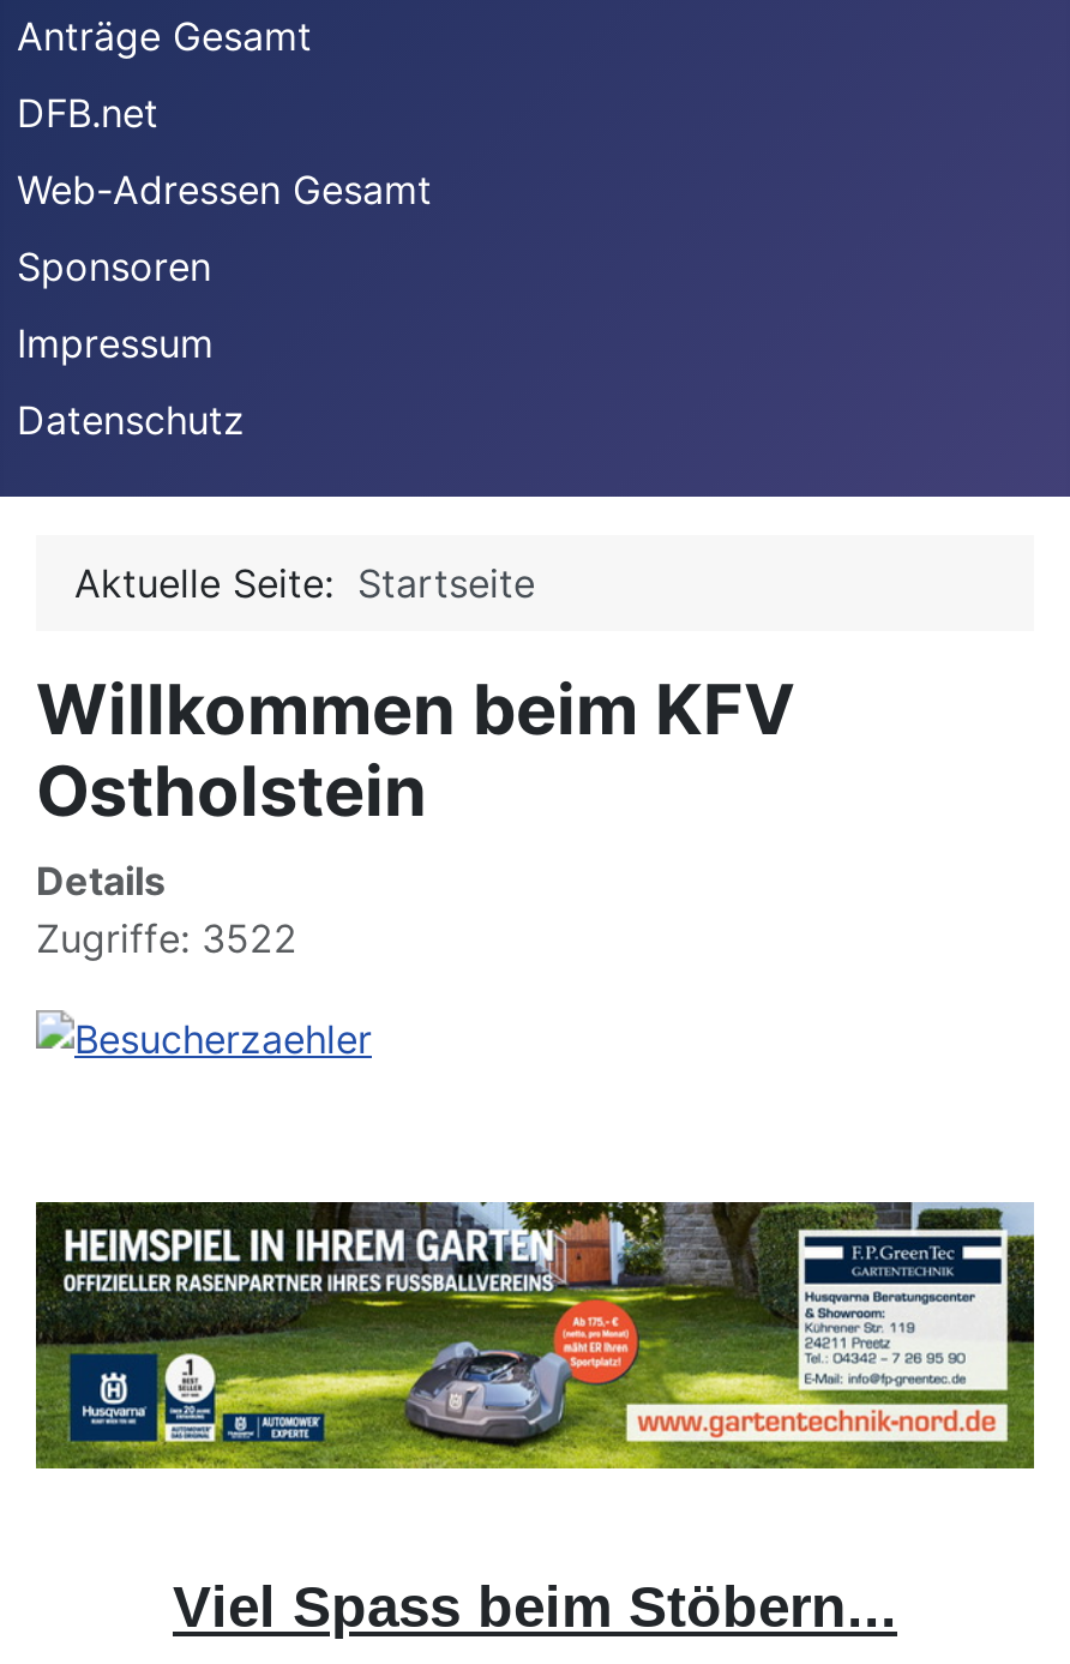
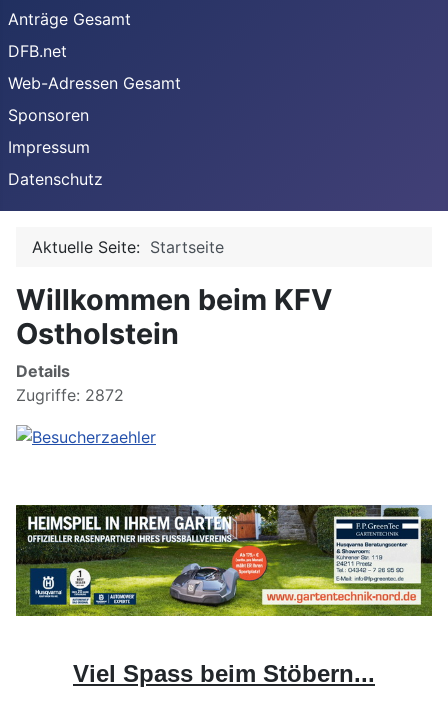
[36,915,297,963] Zugriffe: 3522 -> [16,385,124,405] Zugriffe: 2872

